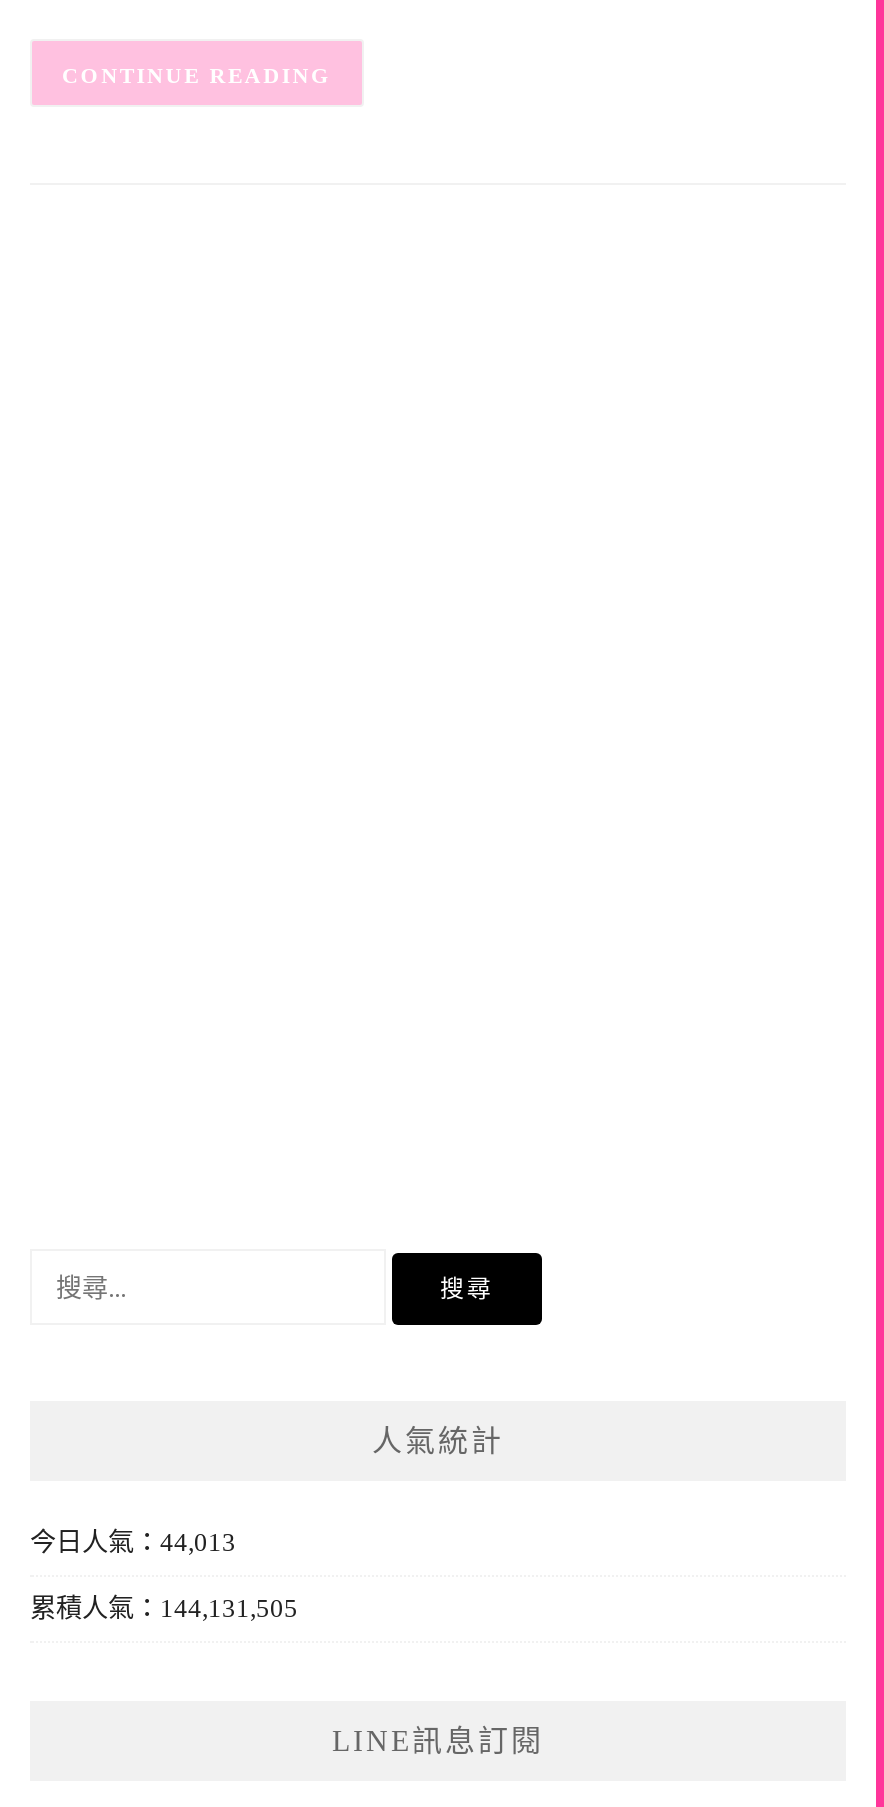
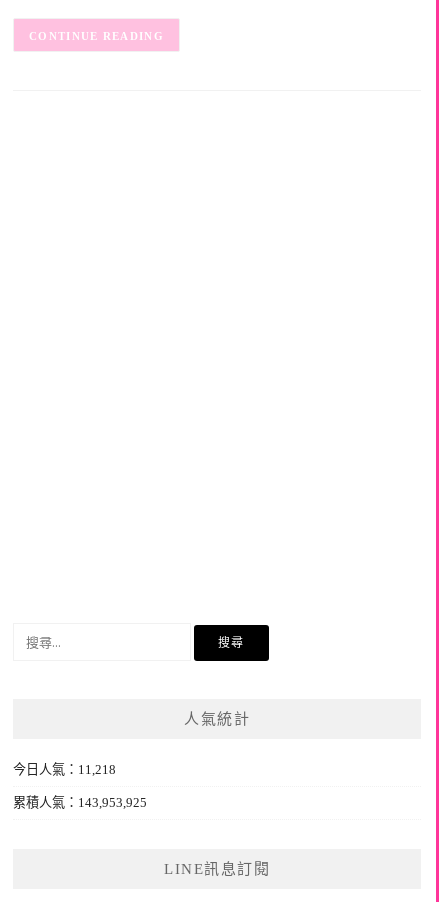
[30,1528,236,1558] 今日人氣：44,013 -> [13,762,116,777] 今日人氣：11,218
[30,1594,298,1624] 累積人氣：144,131,505 -> [13,795,147,810] 累積人氣：143,953,925

